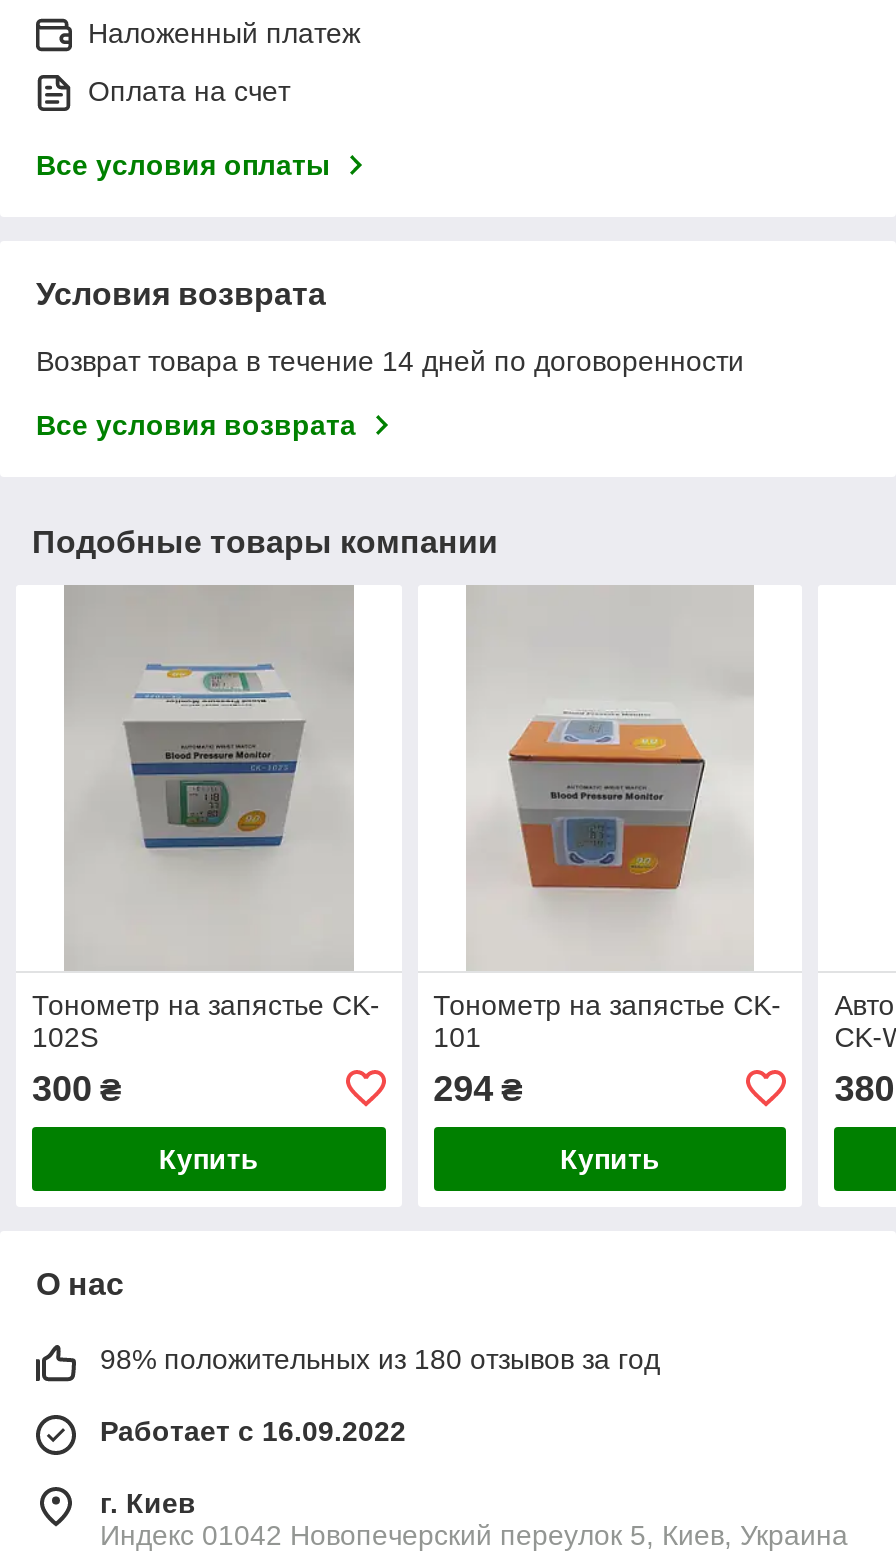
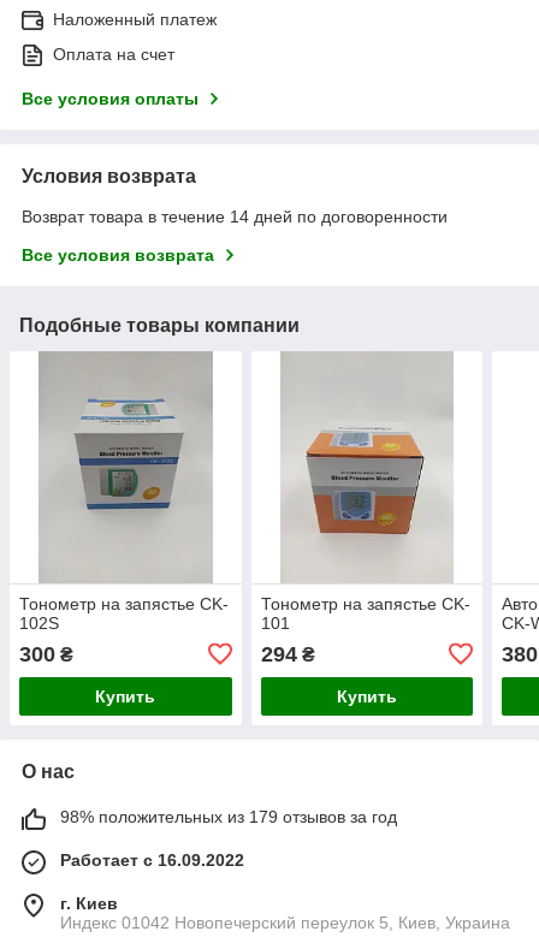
[100,1343,660,1375] 98% положительных из 180 отзывов за год -> [60,807,397,826] 98% положительных из 179 отзывов за год

